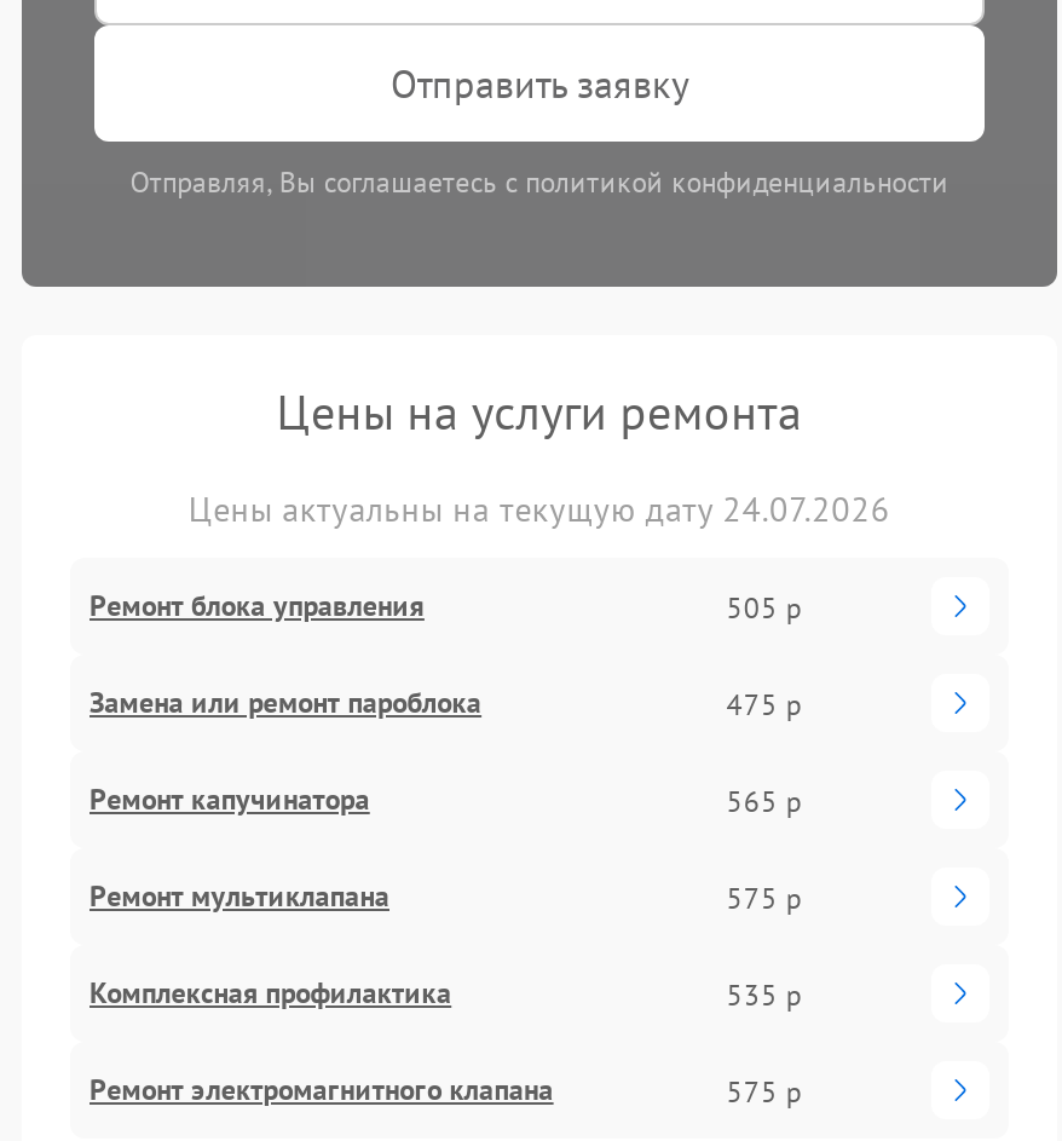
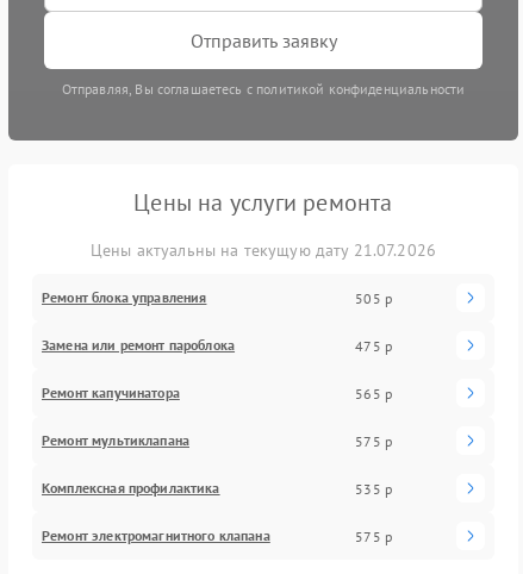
[188,488,890,531] Цены актуальны на текущую дату 24.07.2026 -> [90,239,436,261] Цены актуальны на текущую дату 21.07.2026

